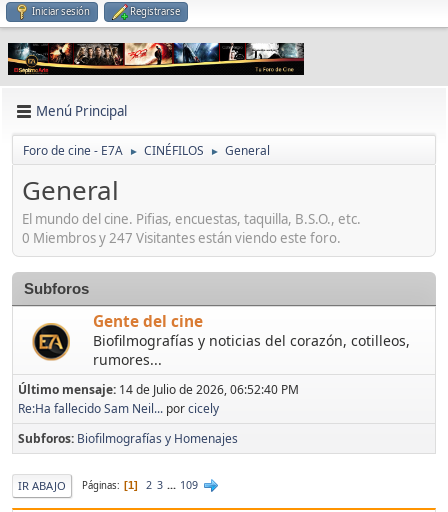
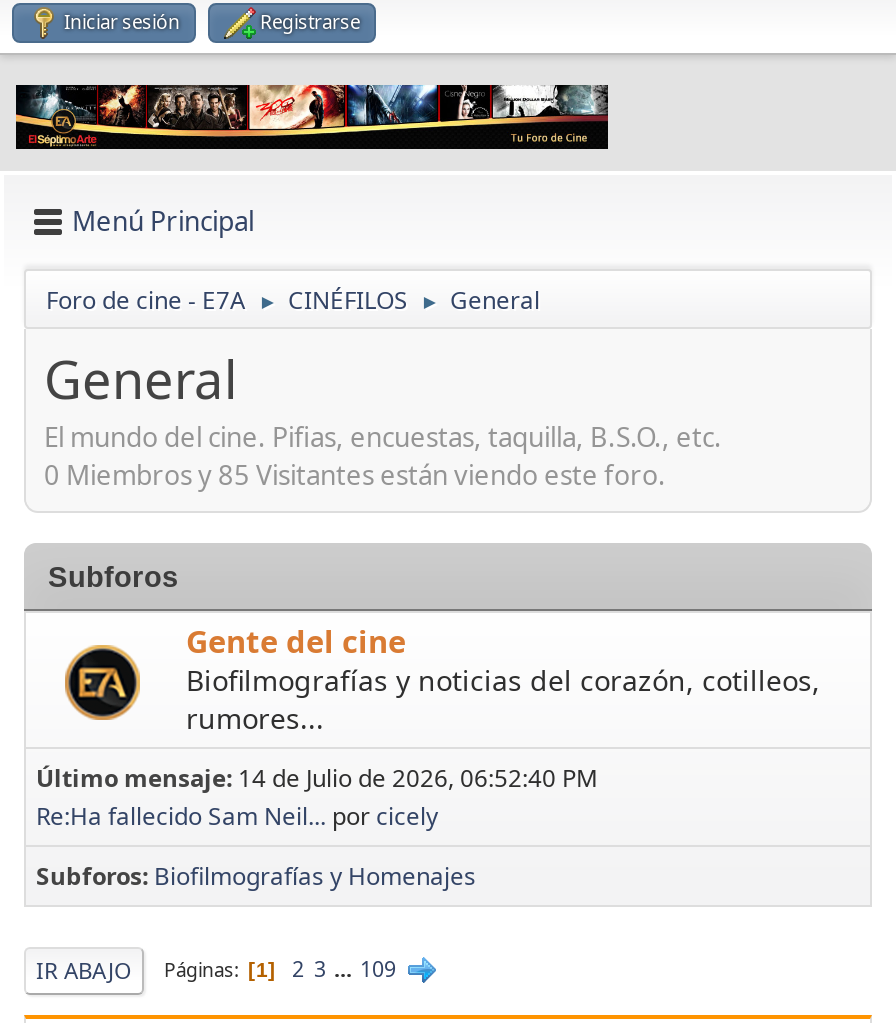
[22,229,341,247] 0 Miembros y 247 Visitantes están viendo este foro. -> [44,458,666,494] 0 Miembros y 85 Visitantes están viendo este foro.

